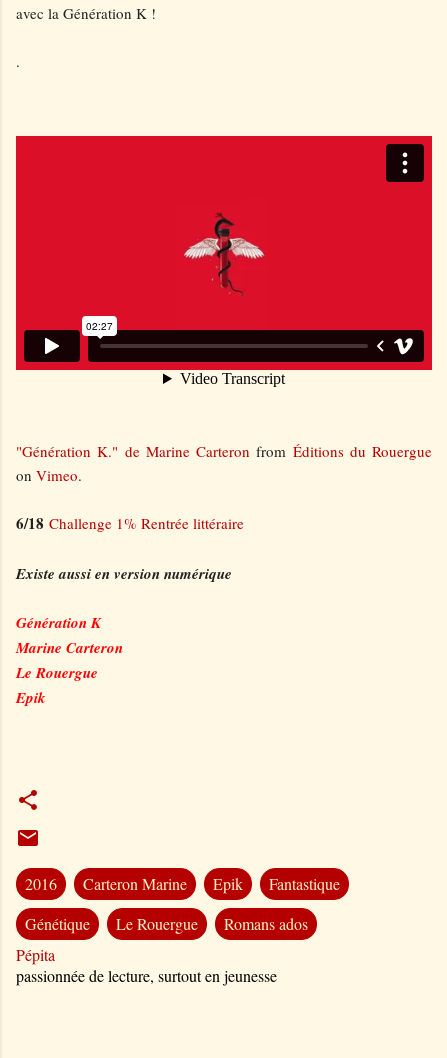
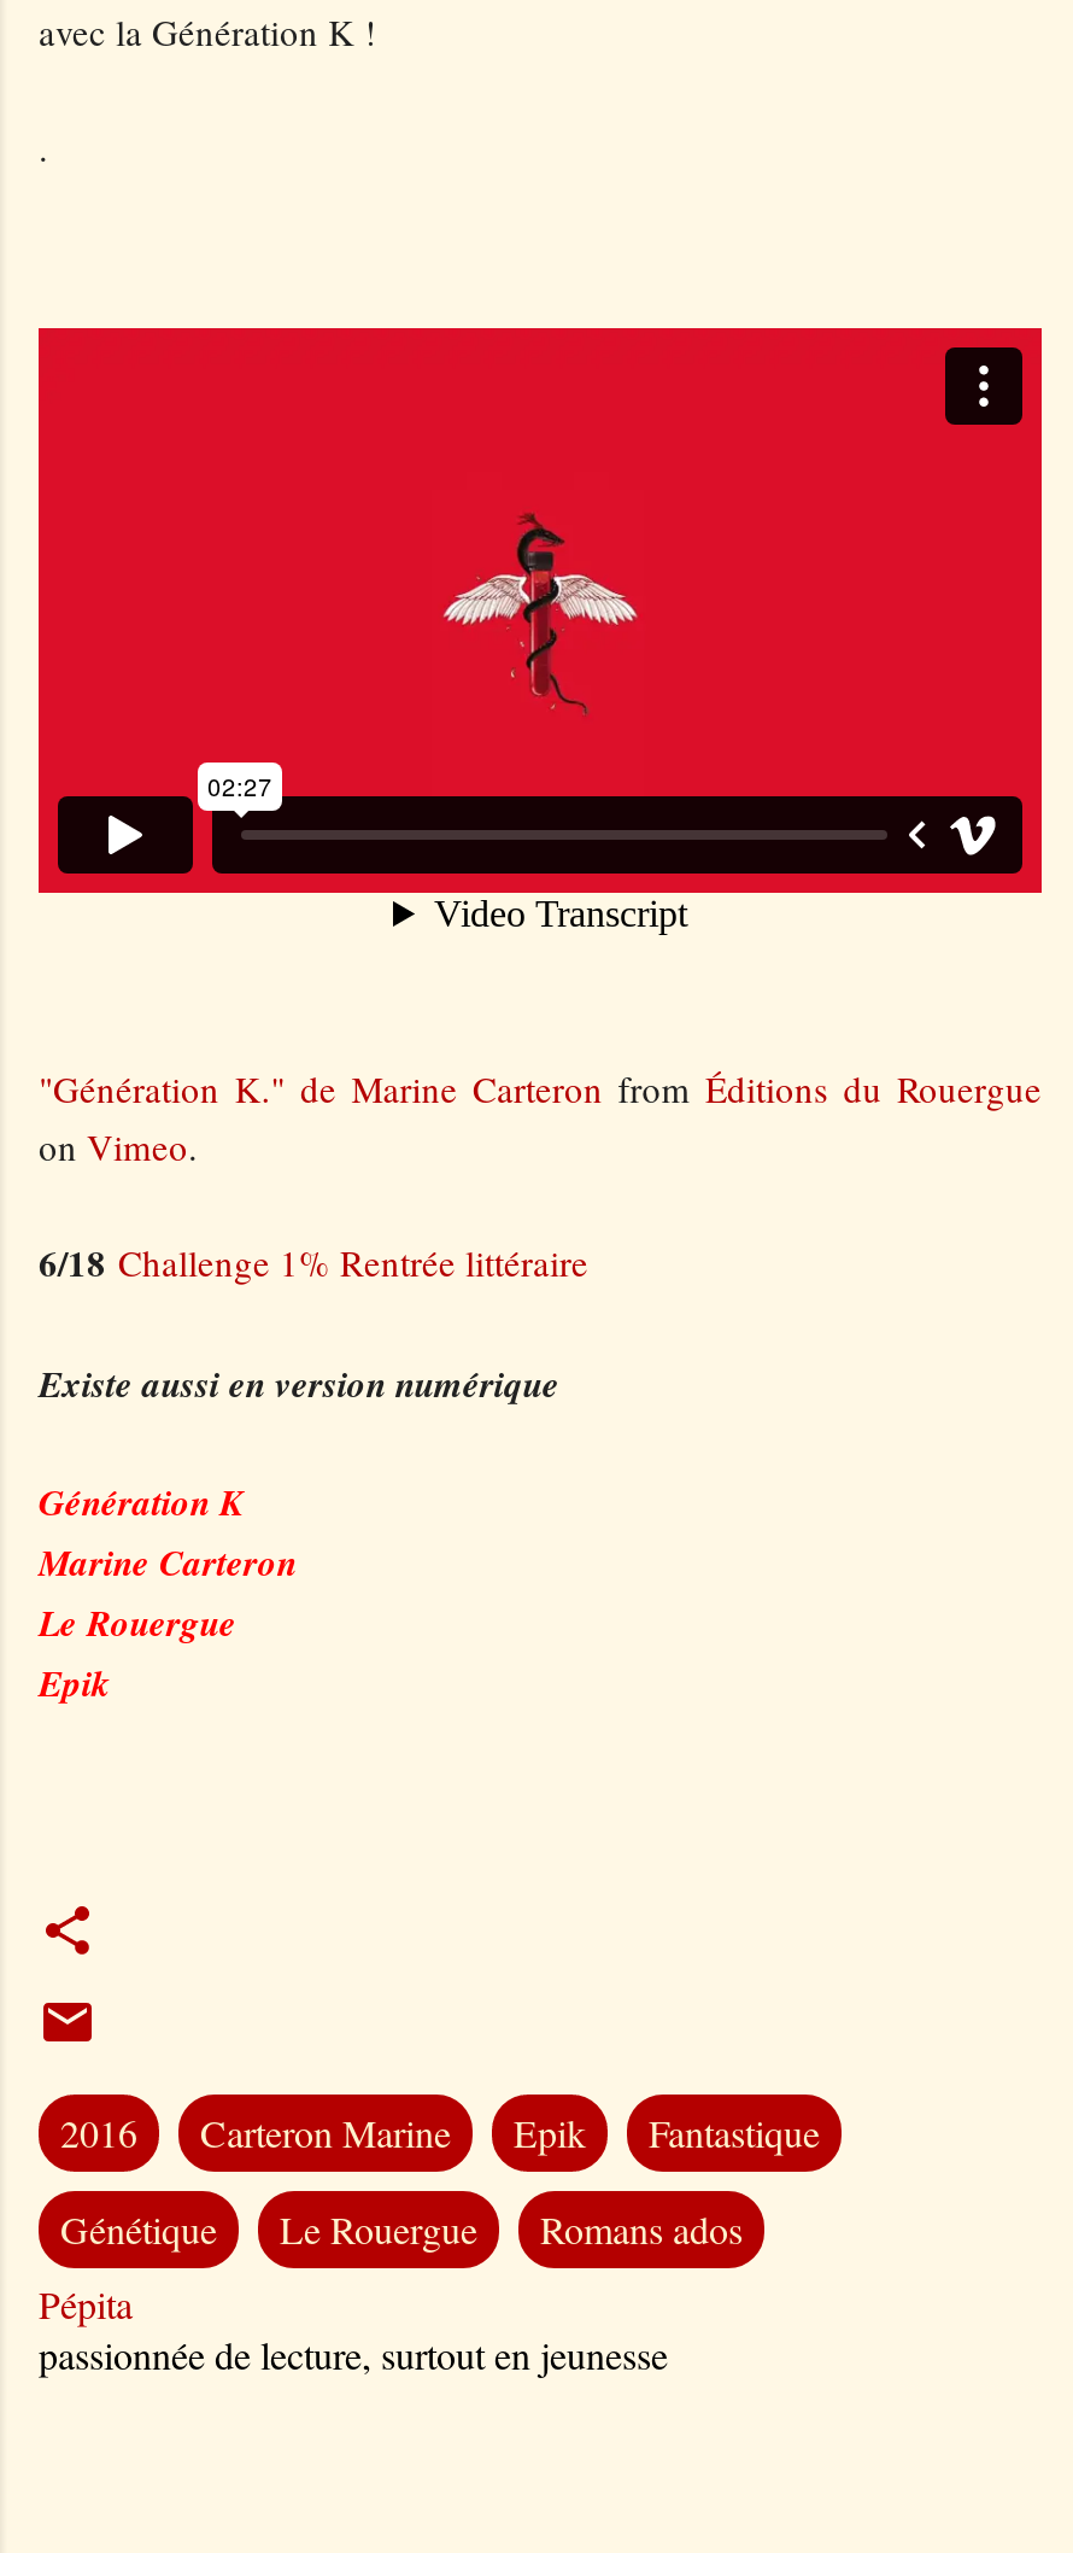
[385,143,425,183] [image] -> [931,347,1022,439] [image]

